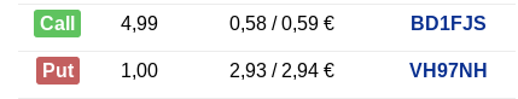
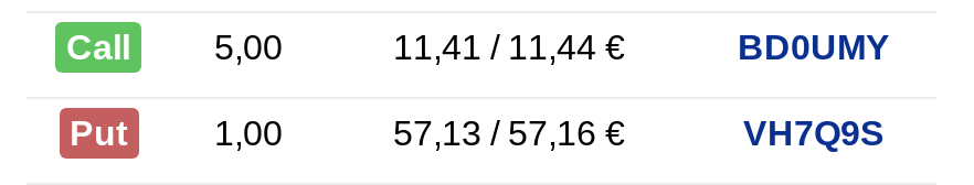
[121,13,487,33] 4,99 | 0,58 / 0,59 € | BD1FJS -> [214,28,890,65] 5,00 | 11,41 / 11,44 € | BD0UMY
[229,60,488,81] 2,93 / 2,94 € | VH97NH -> [393,114,885,151] 57,13 / 57,16 € | VH7Q9S

